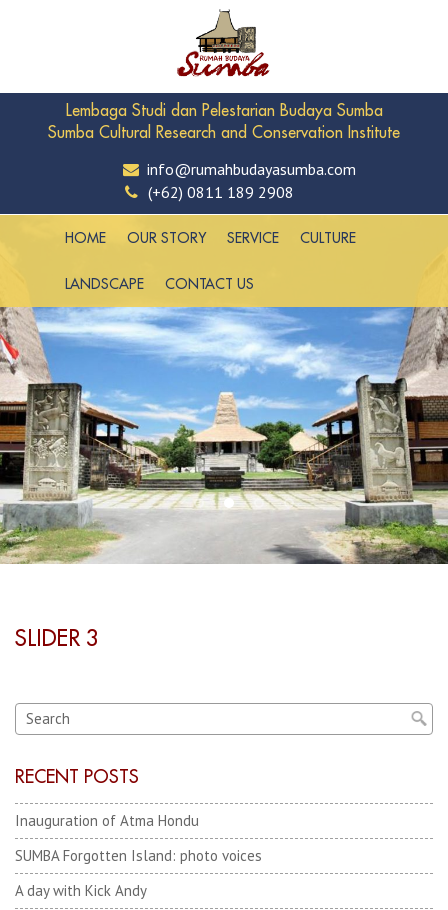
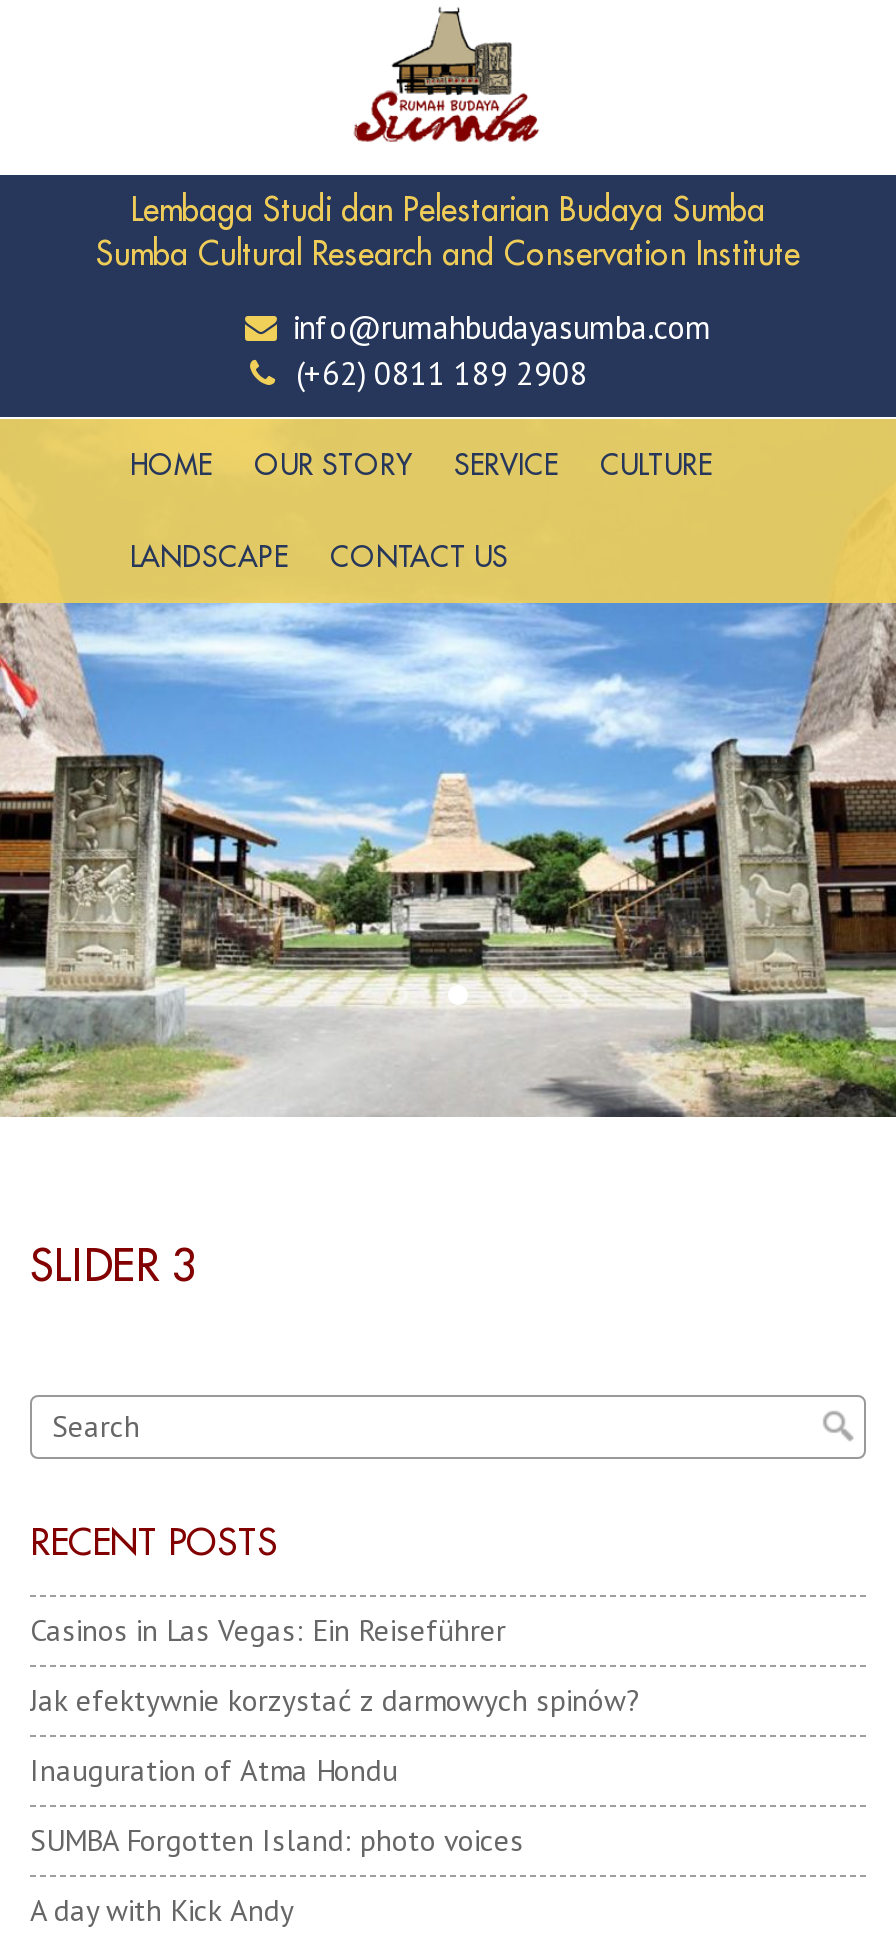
none -> [30,1610,640,1718] Casinos in Las Vegas: Ein Reiseführer | Jak efektywnie korzystać z darmowych spinów?

